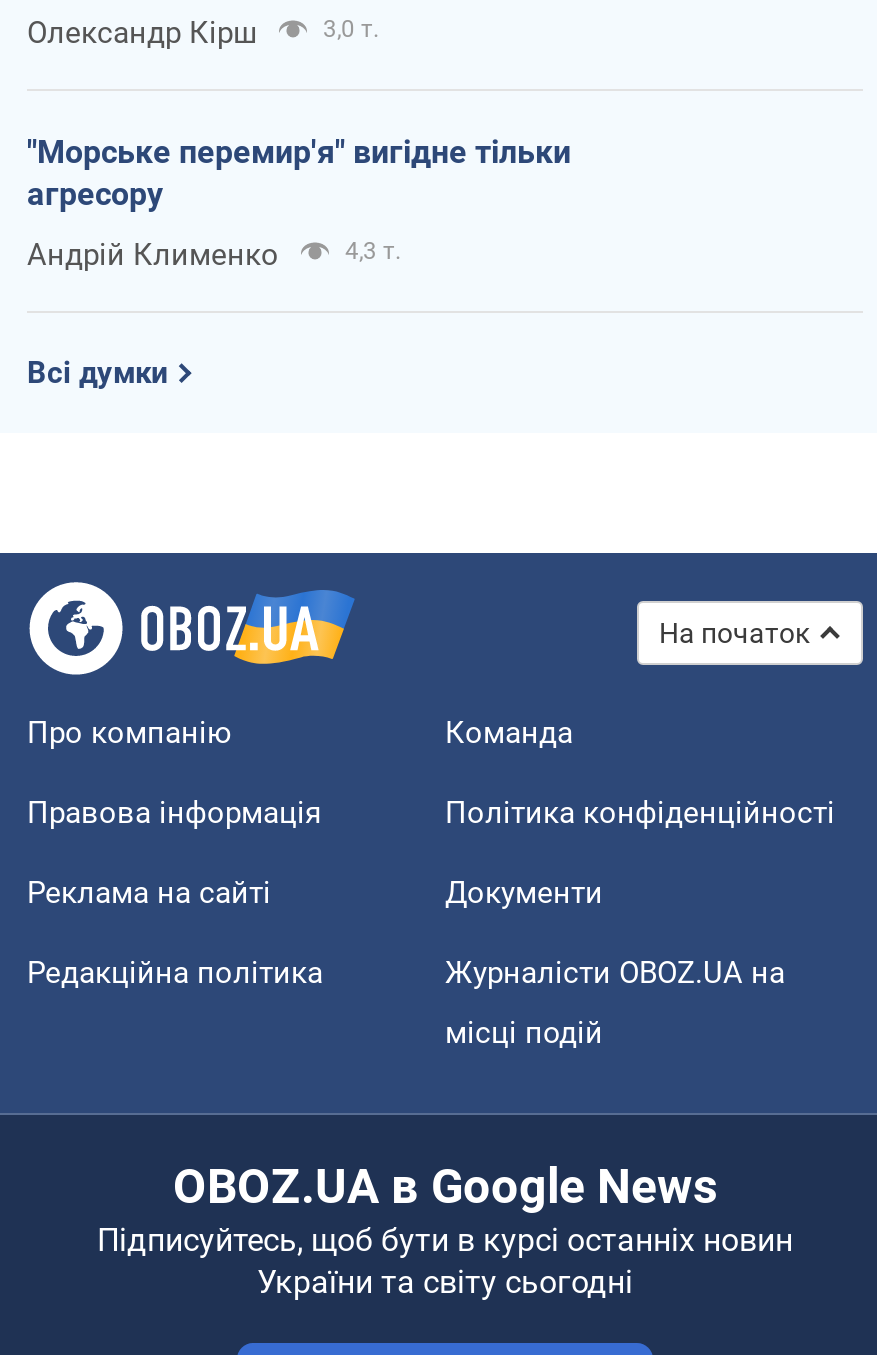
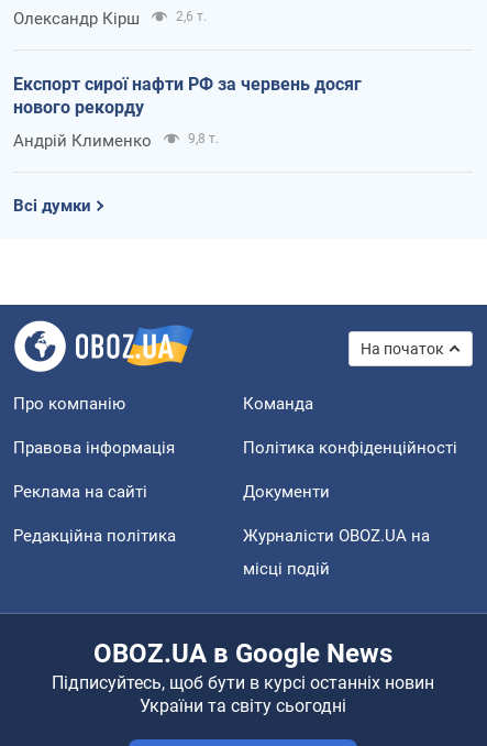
[323,14,379,42] 3,0 т. -> [176,8,207,24] 2,6 т.
[27,132,571,212] "Морське перемир'я" вигідне тільки | агресору -> [13,73,362,117] Експорт сирої нафти РФ за червень досяг | нового рекорду
[345,236,401,264] 4,3 т. -> [188,131,219,146] 9,8 т.

